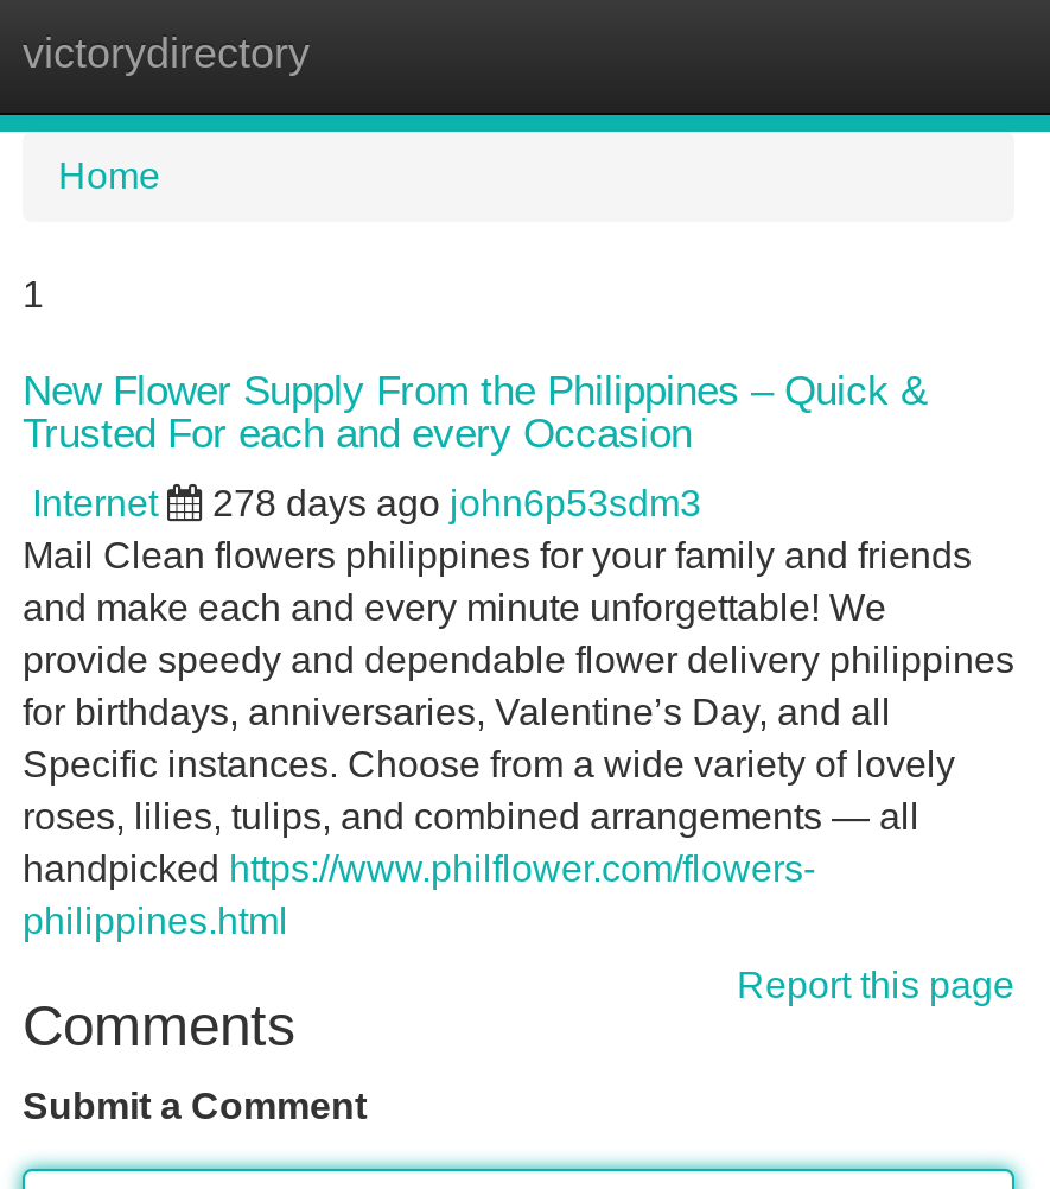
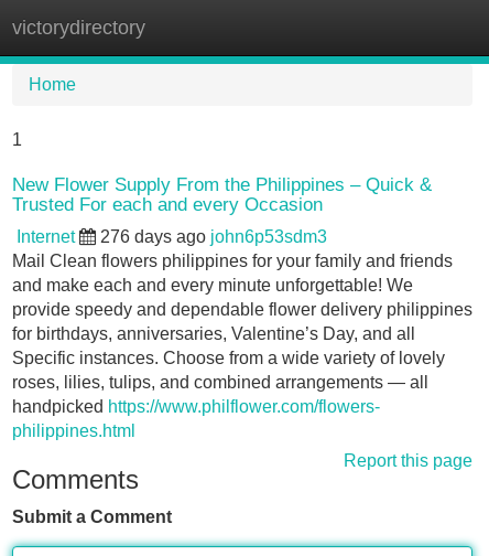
[212,483,701,523] 278 days ago john6p53sdm3 -> [100,227,327,246] 276 days ago john6p53sdm3

